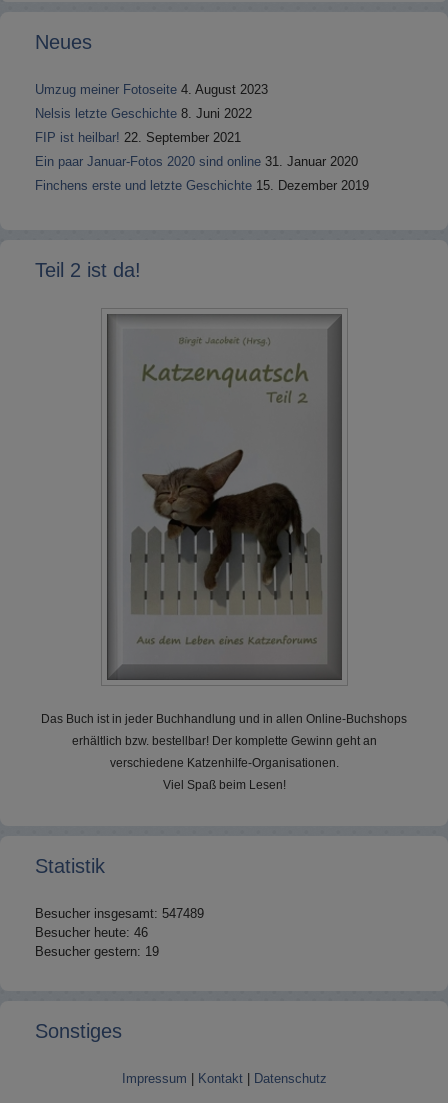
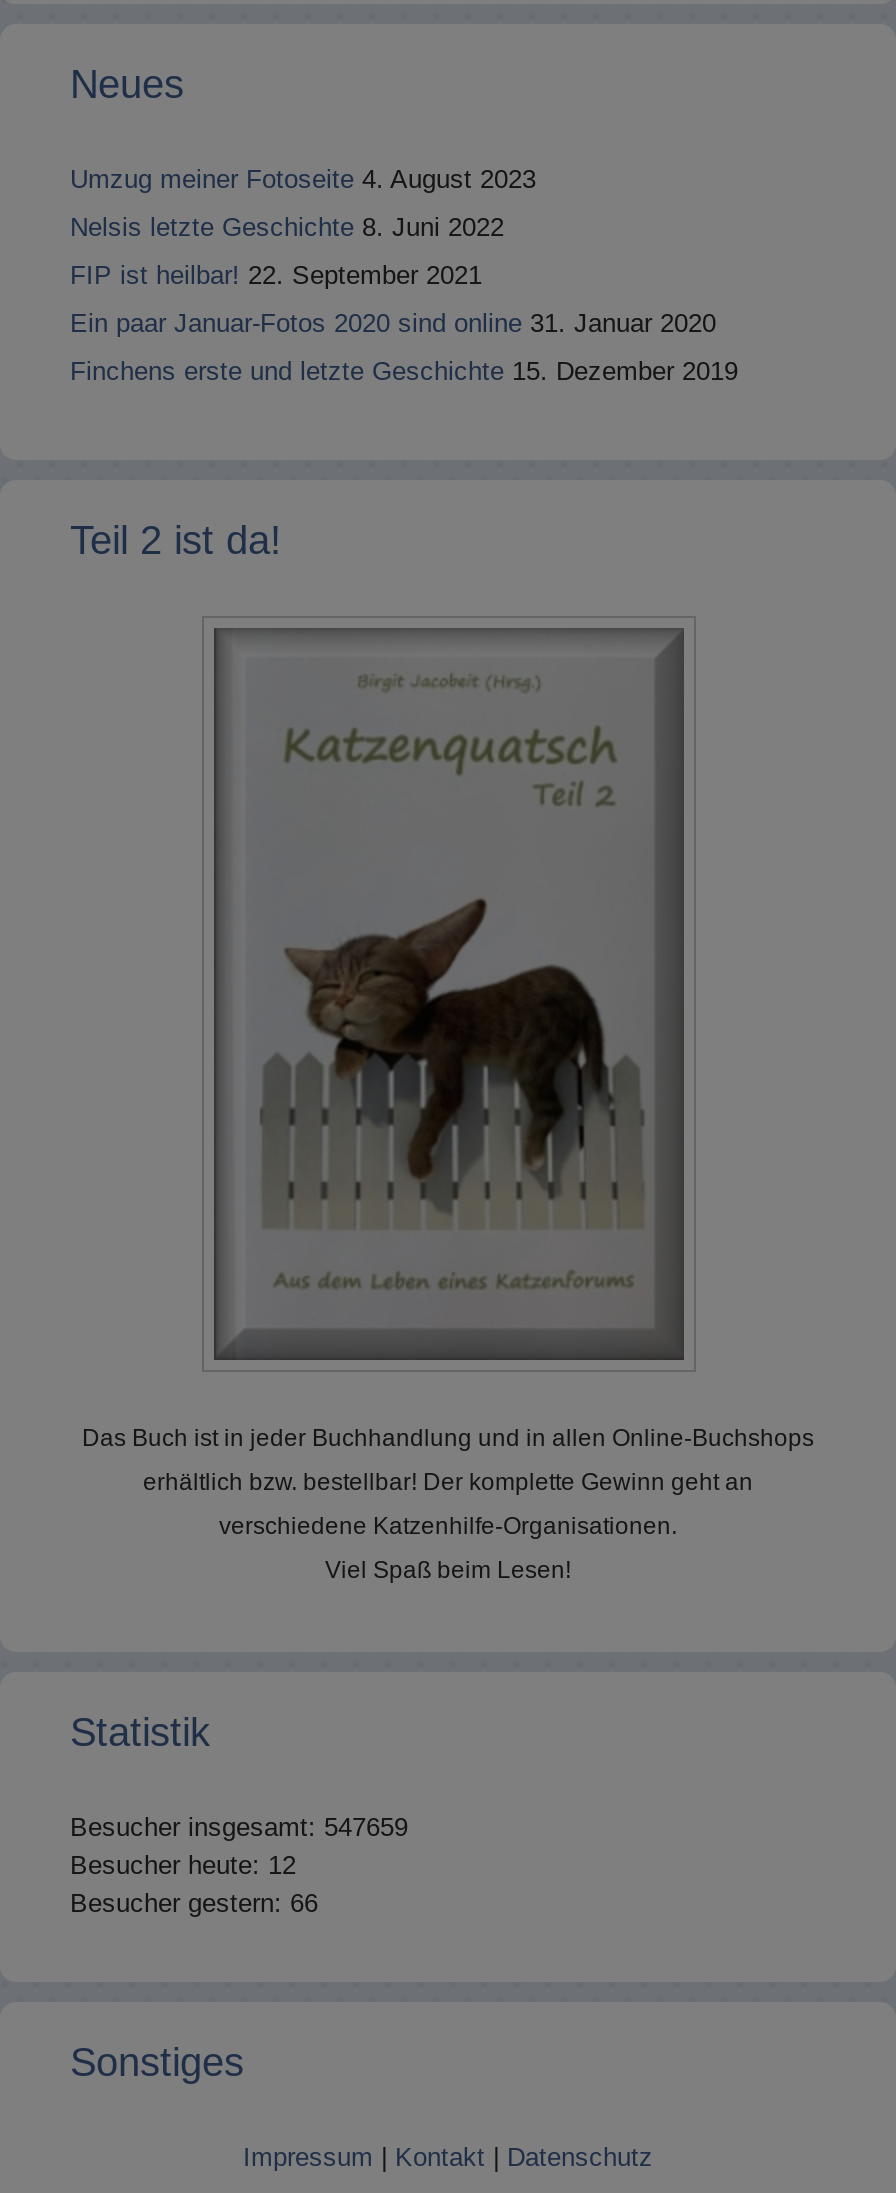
[35,906,204,921] Besucher insgesamt: 547489 -> [70,1813,408,1843] Besucher insgesamt: 547659
[35,925,148,940] Besucher heute: 46 -> [70,1851,296,1881] Besucher heute: 12
[35,944,159,959] Besucher gestern: 19 -> [70,1889,318,1919] Besucher gestern: 66

